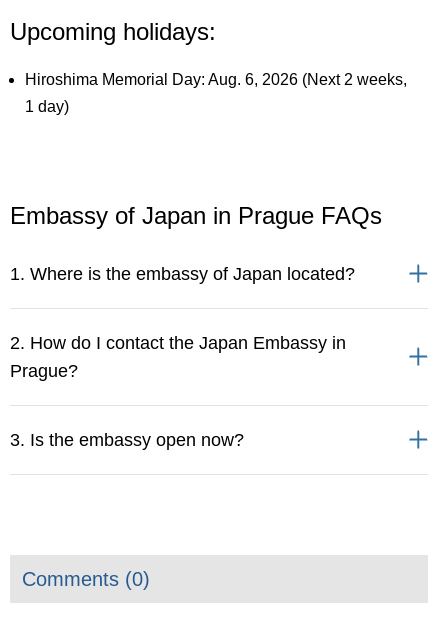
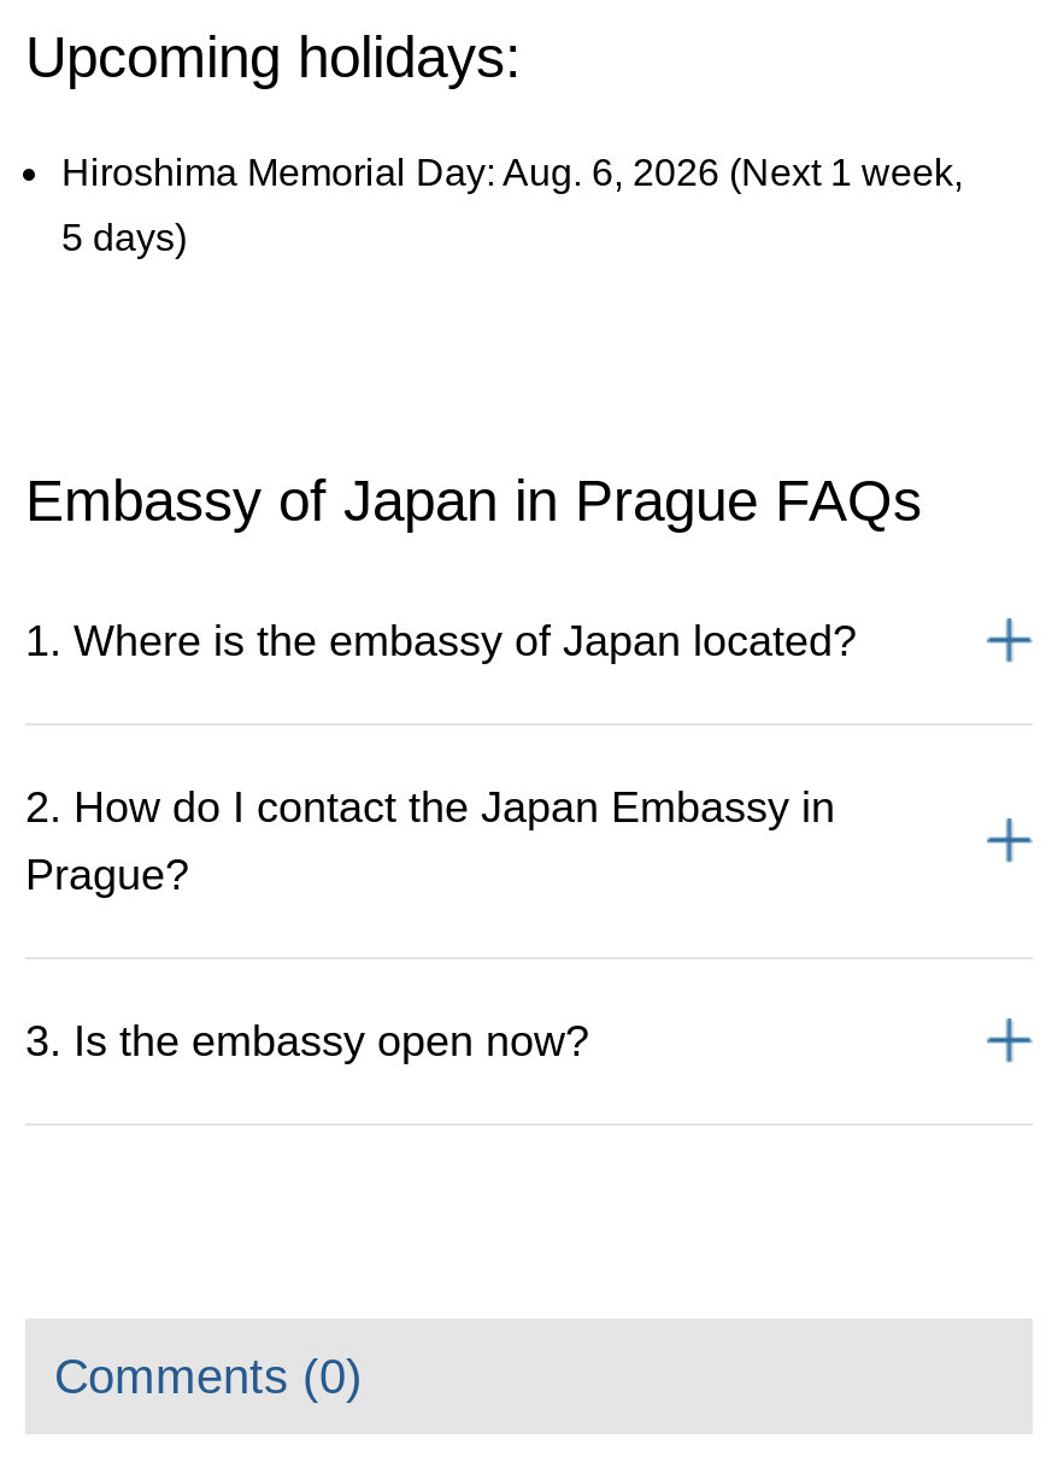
[25,71,407,88] Hiroshima Memorial Day: Aug. 6, 2026 (Next 2 weeks, -> [61,152,963,193] Hiroshima Memorial Day: Aug. 6, 2026 (Next 1 week,
[25,98,69,115] 1 day) -> [61,217,187,258] 5 days)

